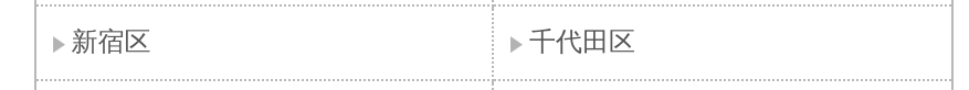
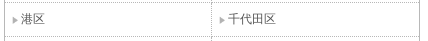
[71,26,151,57] 新宿区 -> [21,12,45,26] 港区

